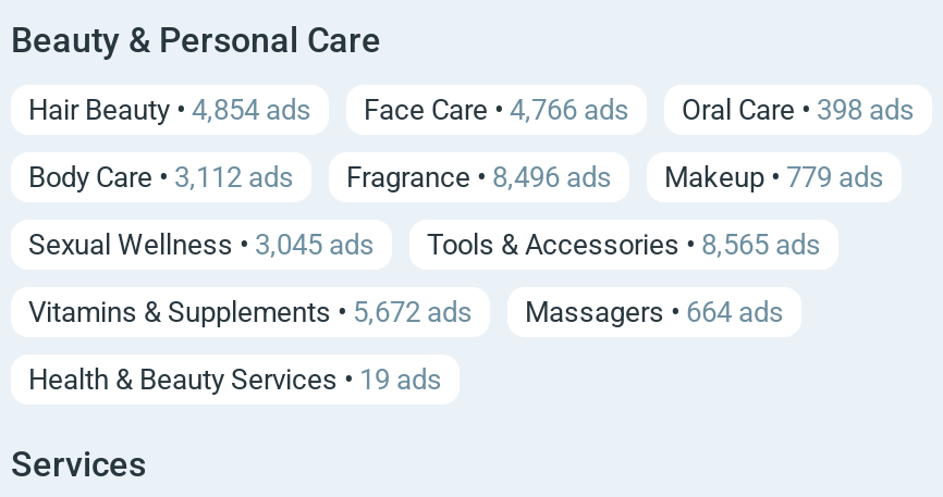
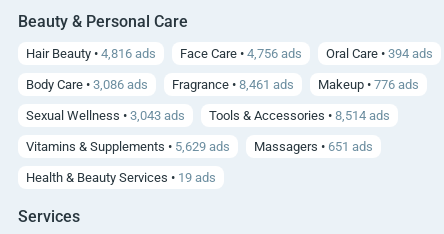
[28,94,311,127] Hair Beauty • 4,854 ads -> [26,46,156,61] Hair Beauty • 4,816 ads
[364,94,629,127] Face Care • 4,766 ads -> [180,46,302,61] Face Care • 4,756 ads
[682,94,915,127] Oral Care • 398 ads -> [326,46,433,61] Oral Care • 394 ads
[28,162,294,194] Body Care • 3,112 ads -> [26,77,148,92] Body Care • 3,086 ads
[346,162,612,194] Fragrance • 8,496 ads -> [172,77,294,92] Fragrance • 8,461 ads
[664,162,884,194] Makeup • 779 ads -> [318,77,419,92] Makeup • 776 ads
[28,229,375,262] Sexual Wellness • 3,045 ads -> [26,108,185,123] Sexual Wellness • 3,043 ads
[427,229,821,262] Tools & Accessories • 8,565 ads -> [209,108,390,123] Tools & Accessories • 8,514 ads
[28,297,473,329] Vitamins & Supplements • 5,672 ads -> [26,139,230,154] Vitamins & Supplements • 5,629 ads
[525,297,784,329] Massagers • 664 ads -> [254,139,373,154] Massagers • 651 ads

